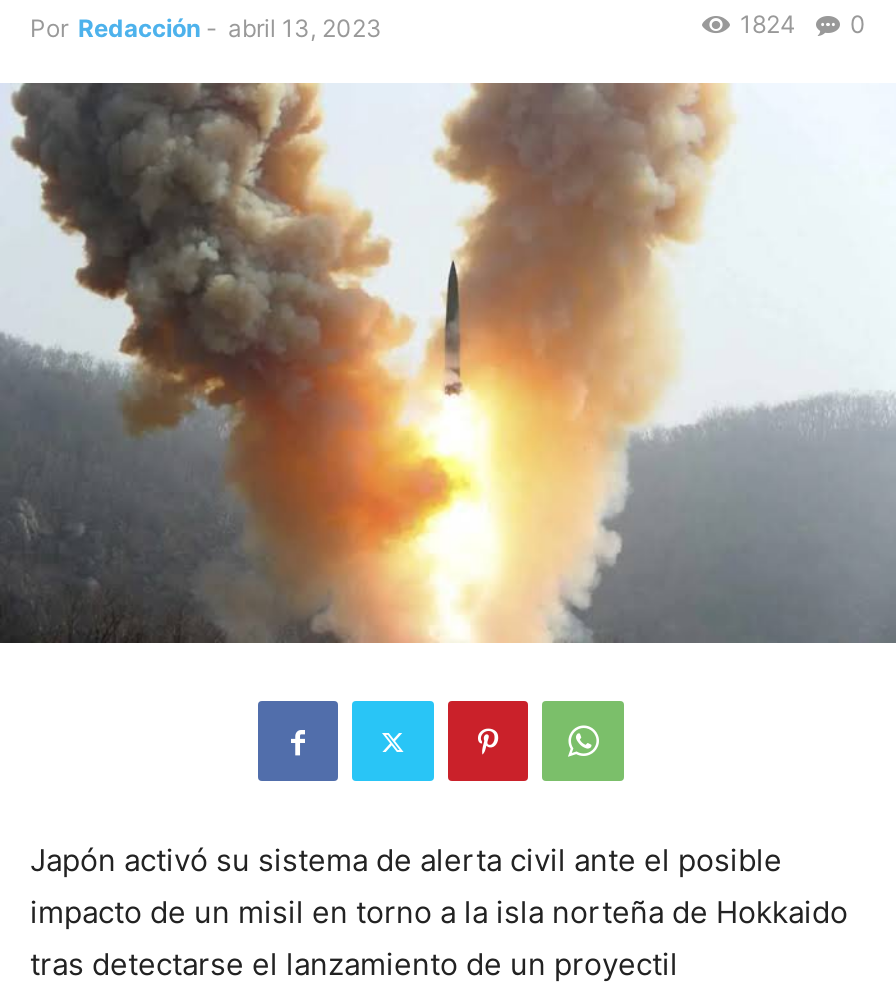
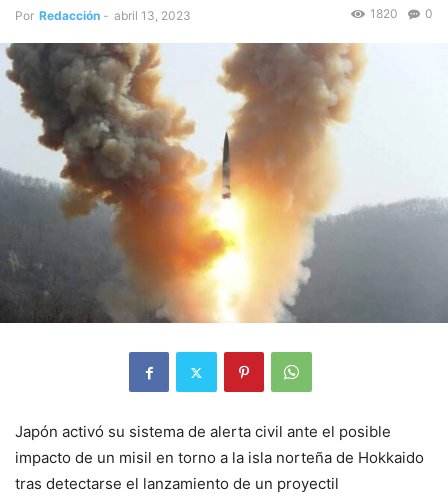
[740,9,866,39] 1824 0 -> [370,6,433,21] 1820 0

